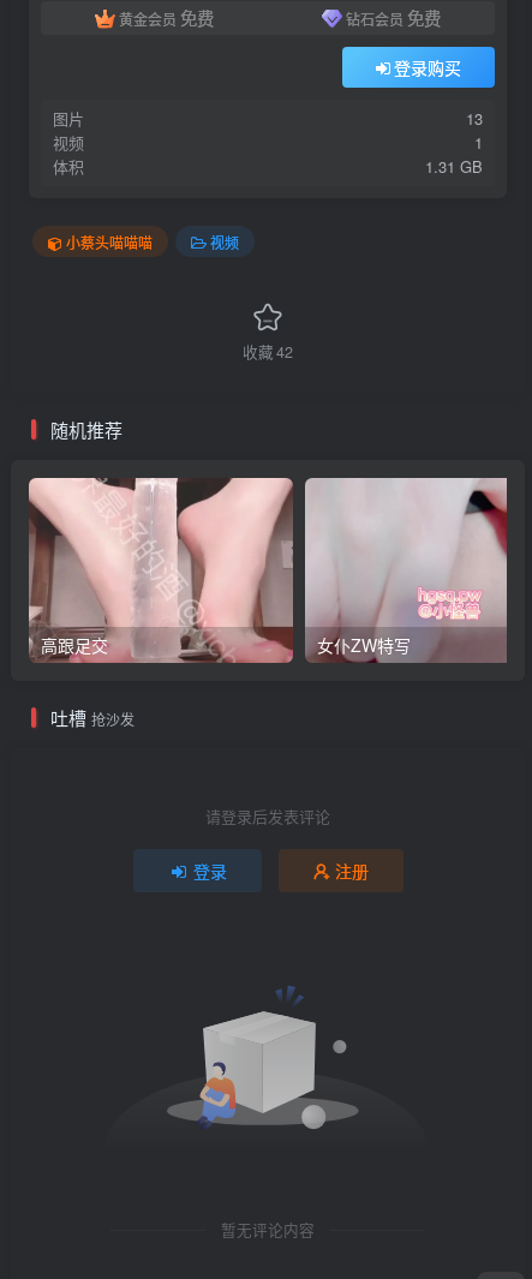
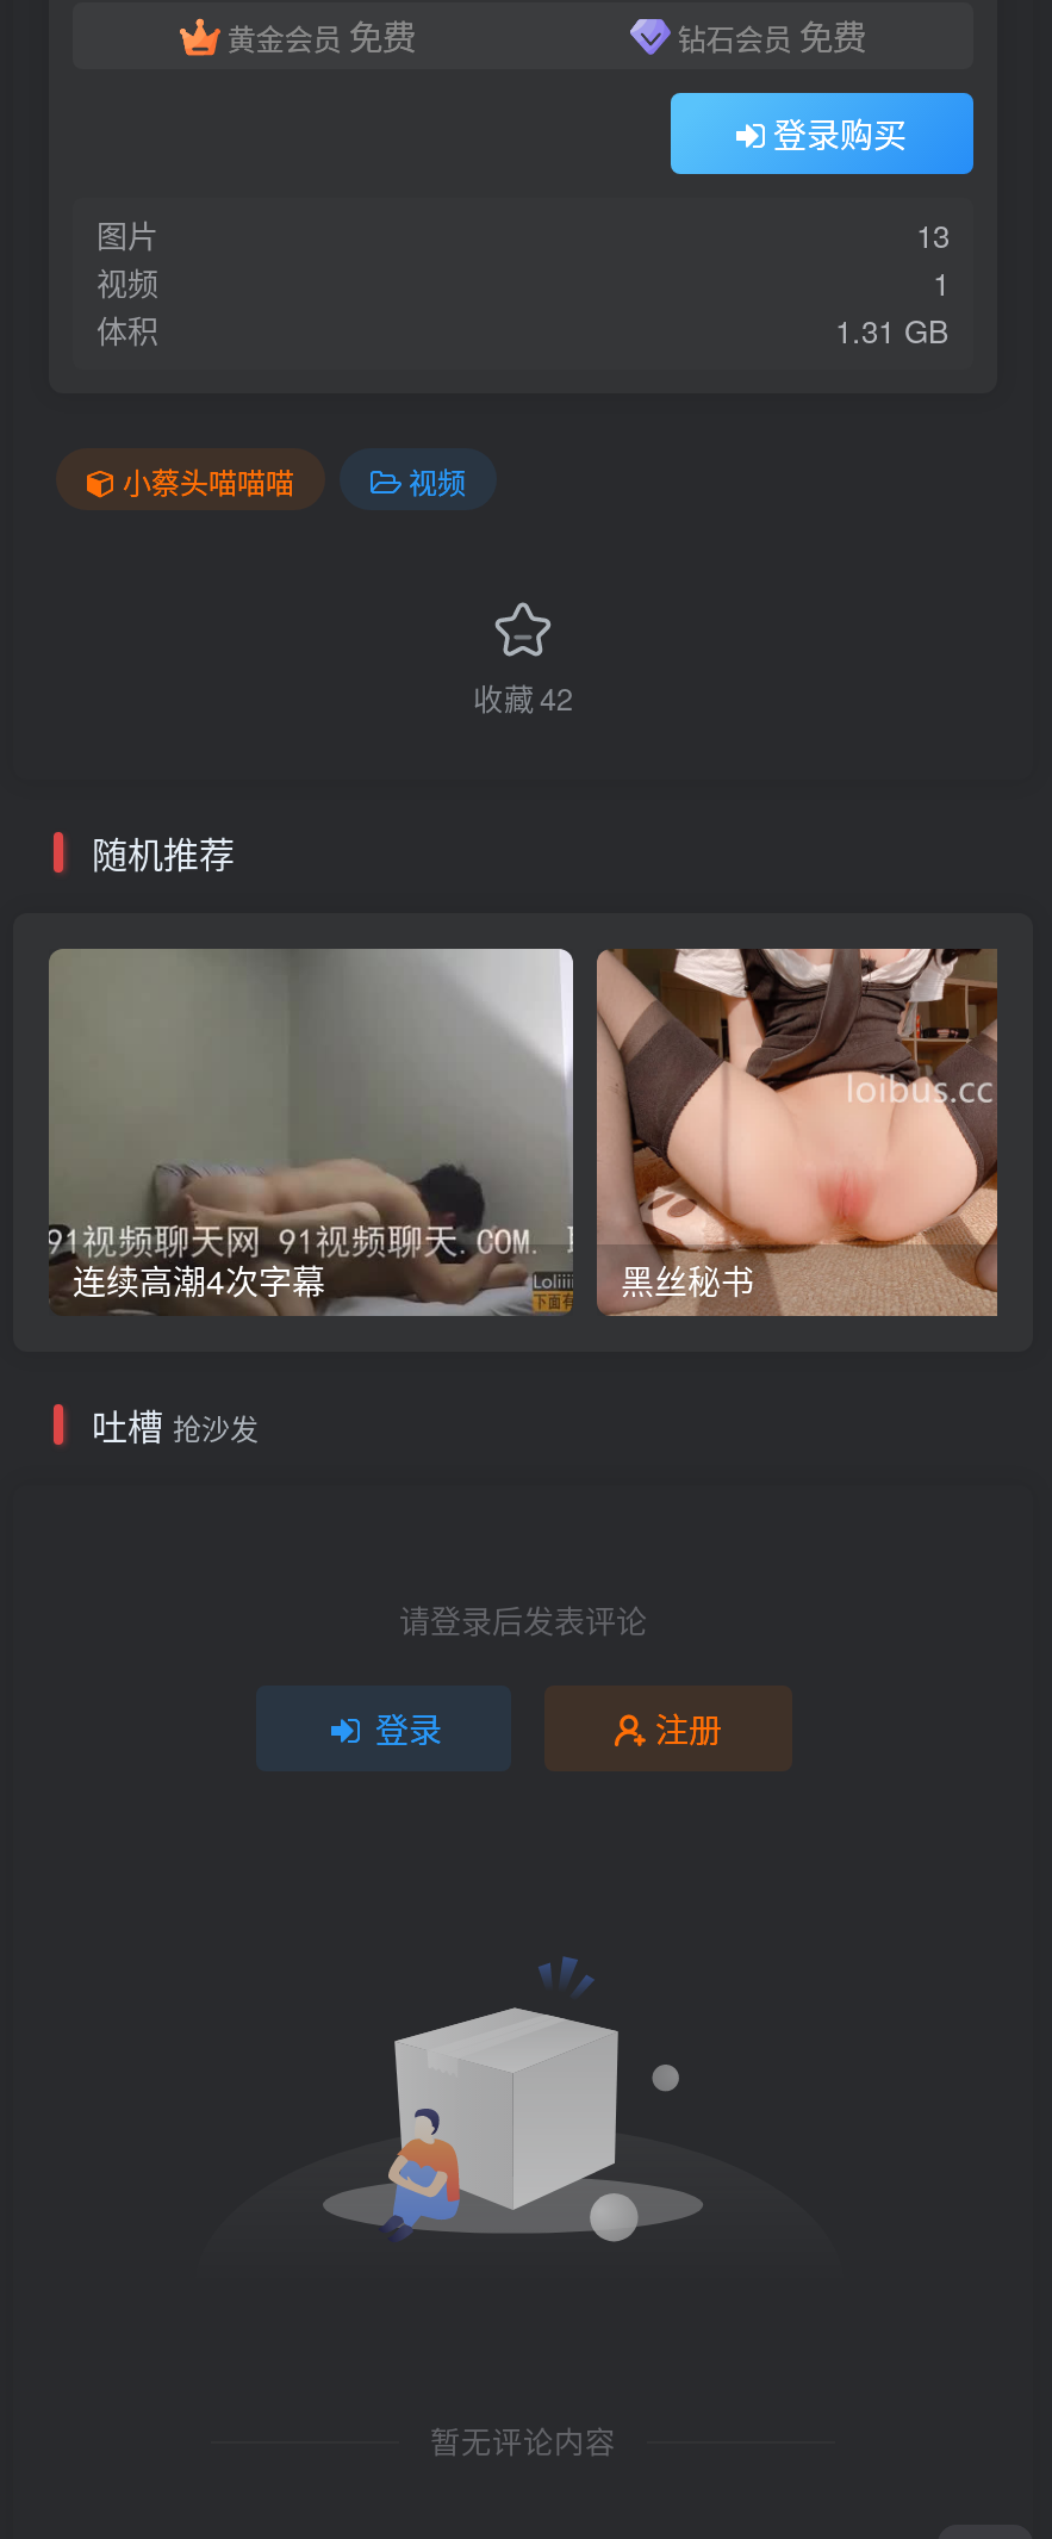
[28,477,411,663] [image] | 高跟足交 | 女仆ZW特写 -> [49,946,754,1318] [image] | 连续高潮4次字幕 | 黑丝秘书
[304,477,508,662] [image] -> [595,946,1000,1316] [image]

